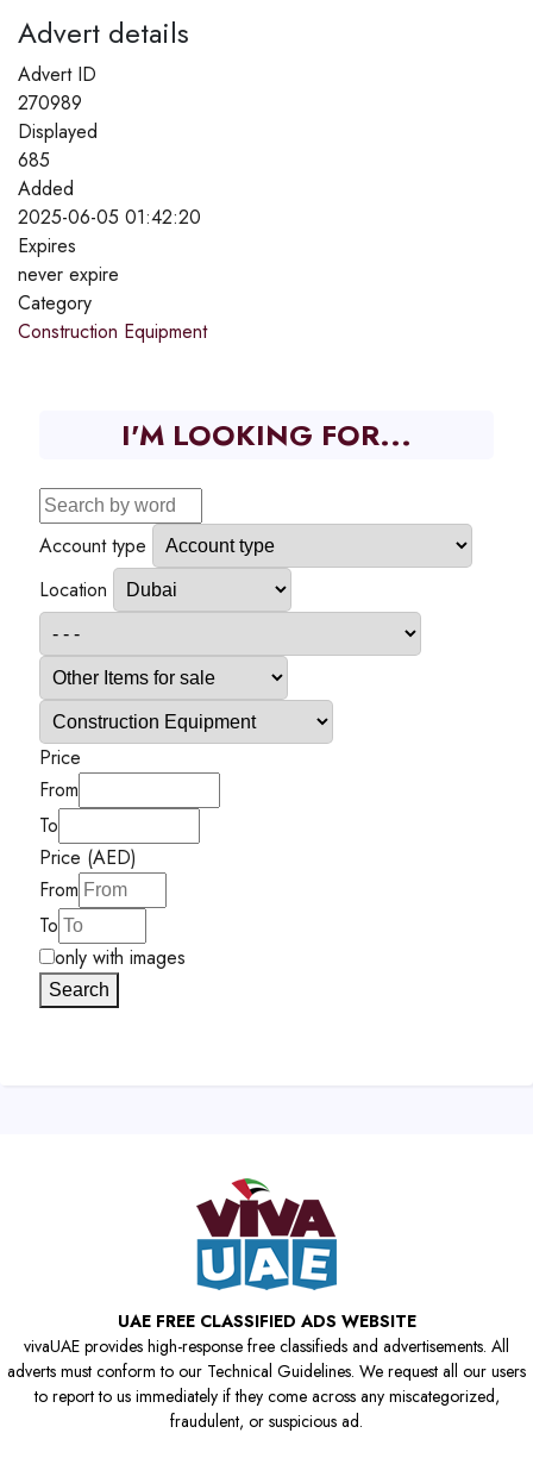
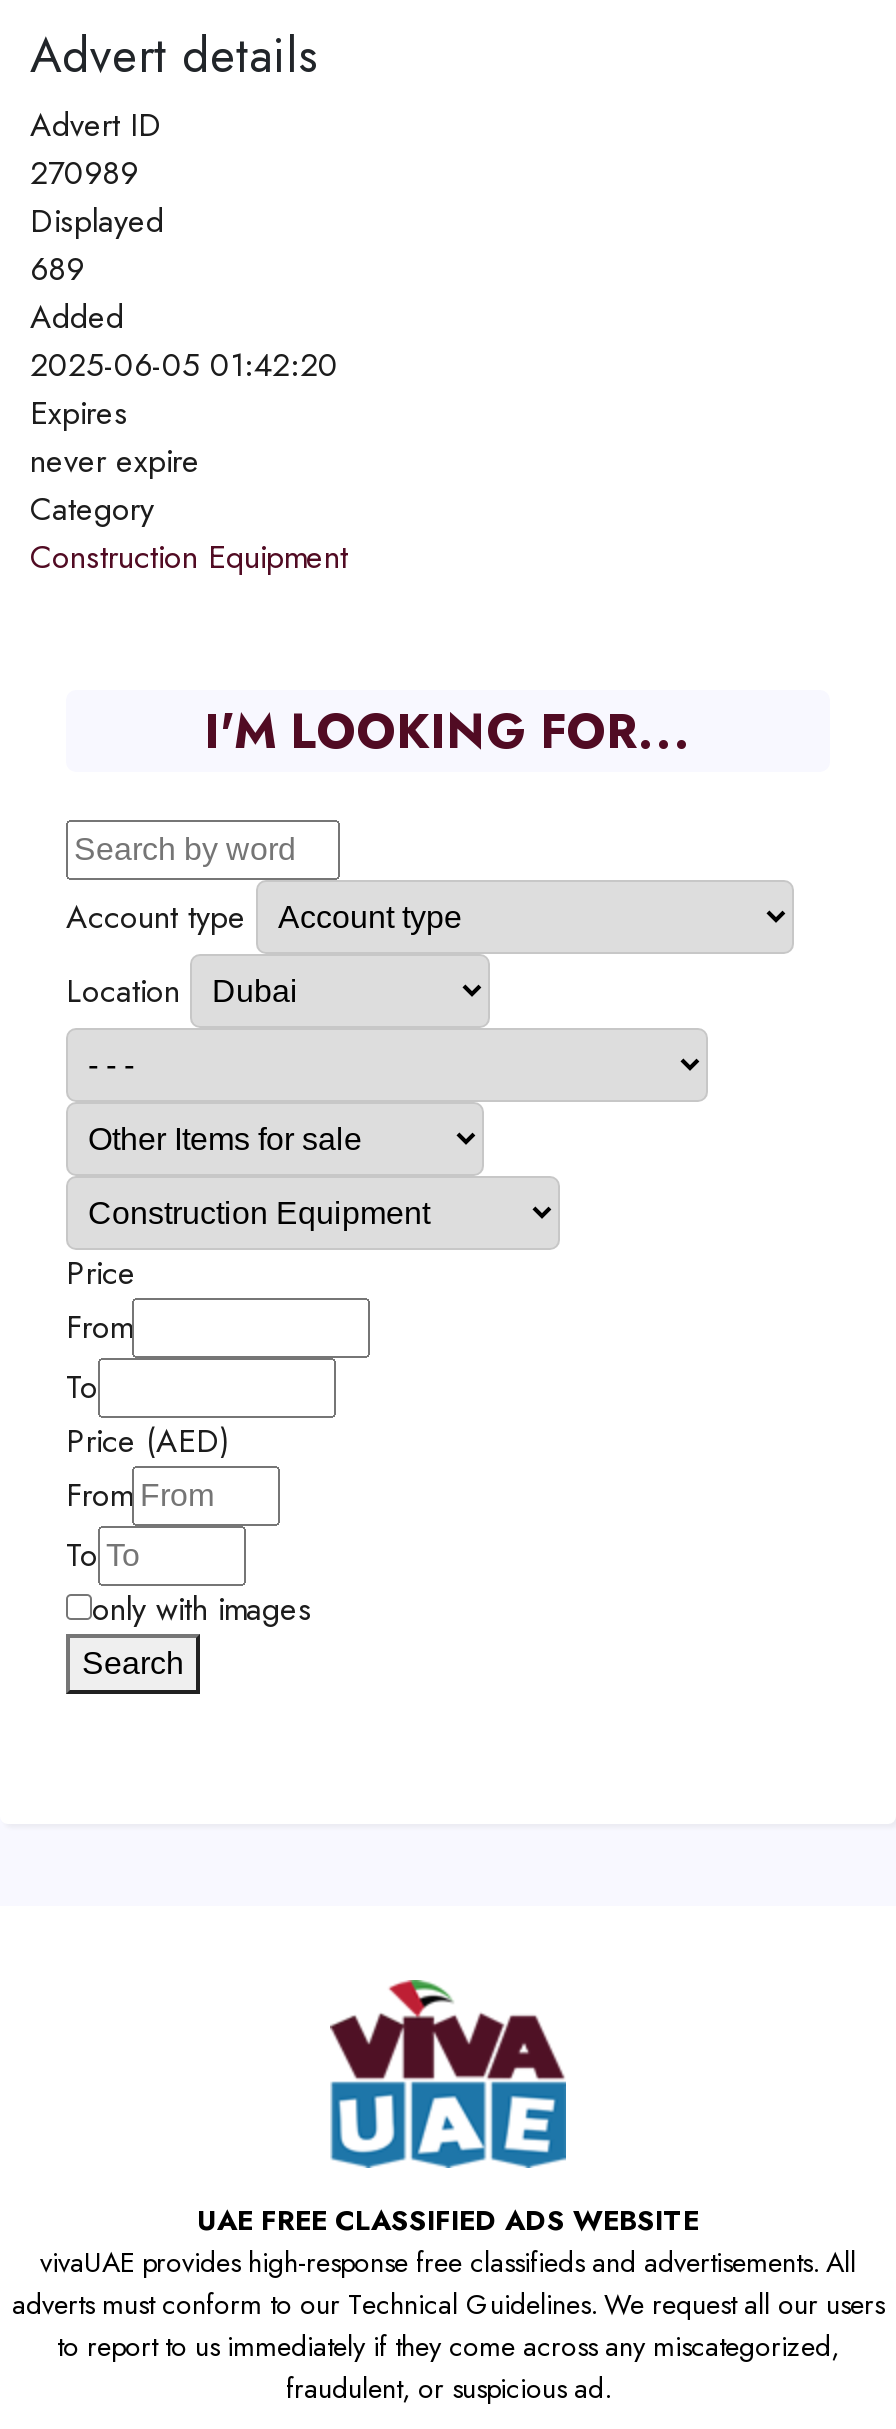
[18,147,50,174] 685 -> [30,246,84,292] 689

